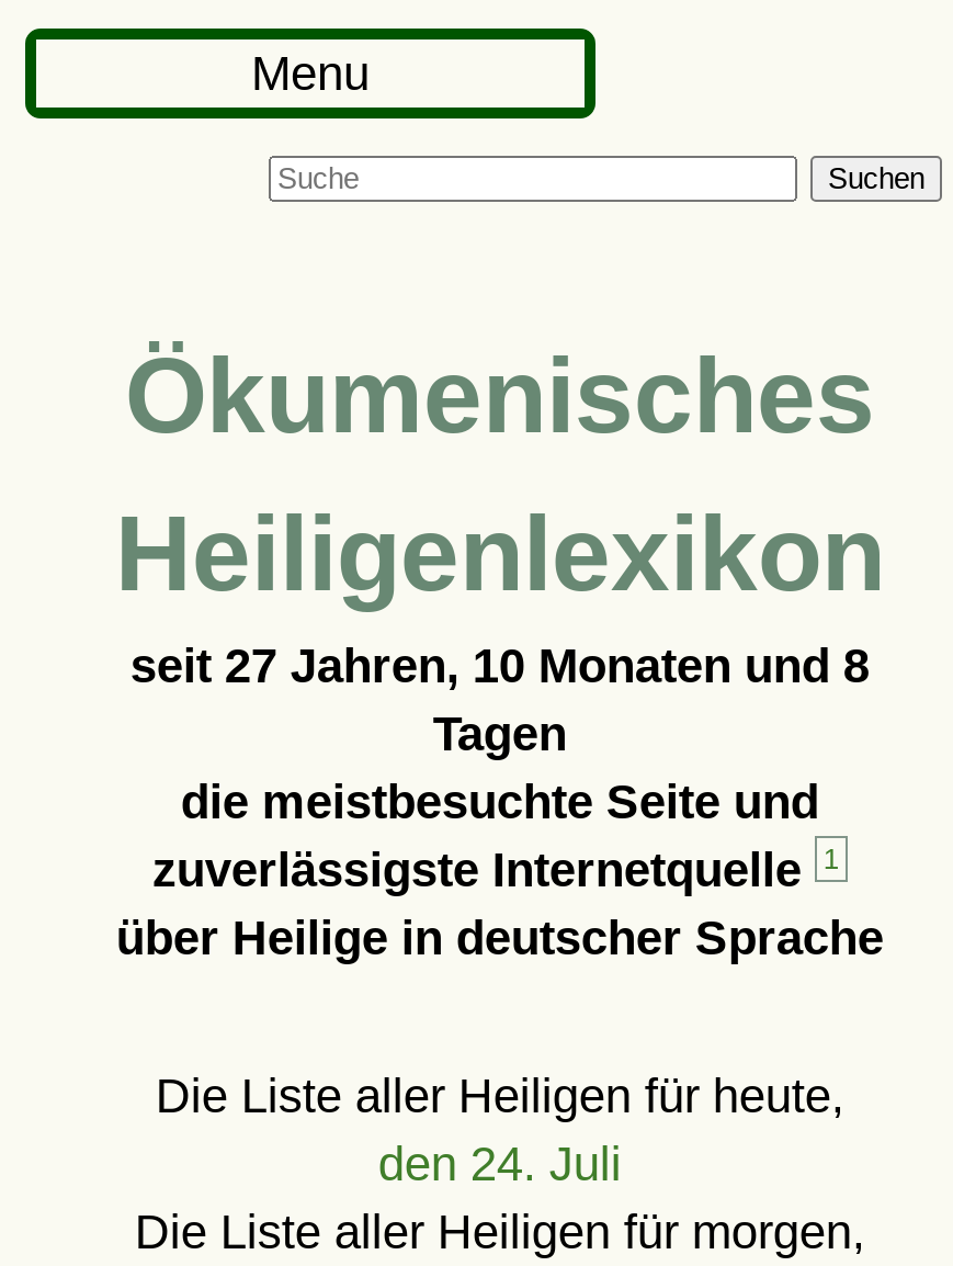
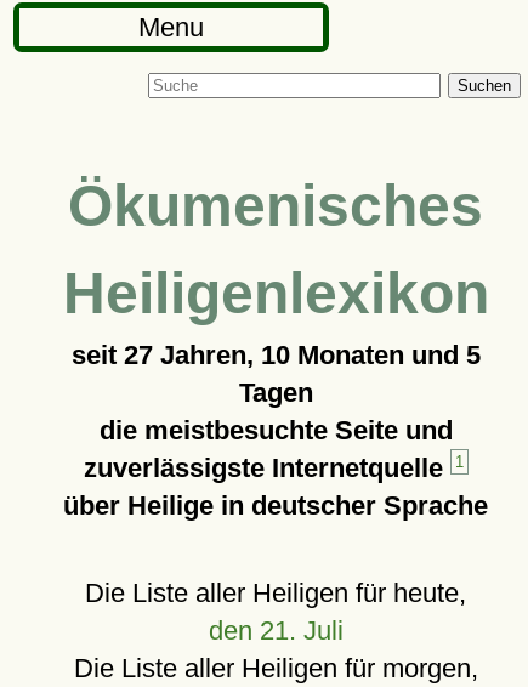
[130,638,869,693] seit 27 Jahren, 10 Monaten und 8 -> [71,340,481,370] seit 27 Jahren, 10 Monaten und 5
[378,1137,622,1191] den 24. Juli -> [209,615,343,646] den 21. Juli

